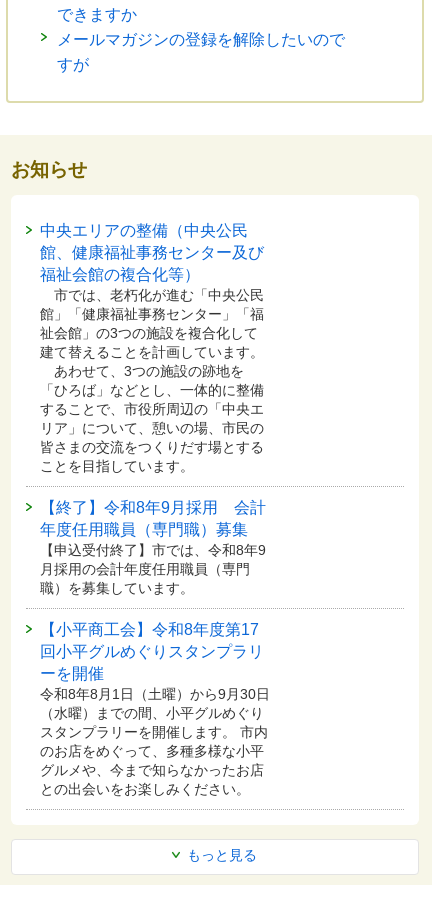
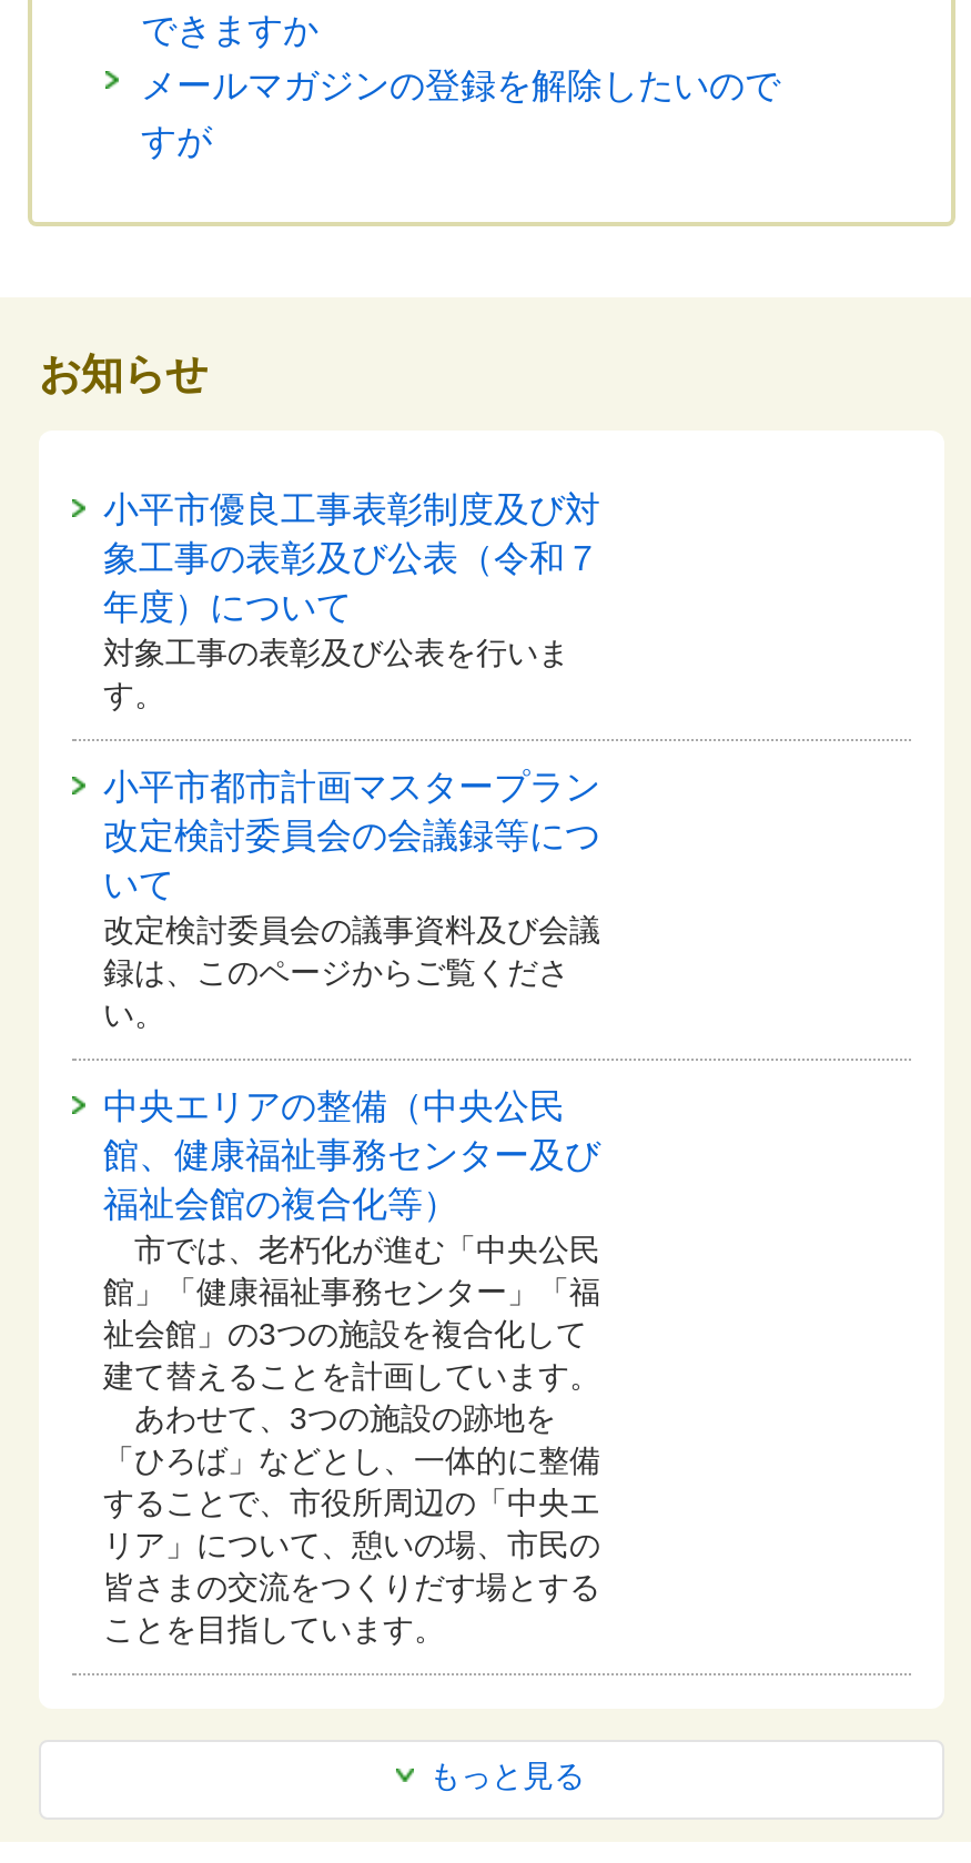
none -> [103,490,600,1031] 小平市優良工事表彰制度及び対 | 象工事の表彰及び公表（令和７ | 年度）について | 対象工事の表彰及び公表を行いま | す。 | 小平市都市計画マスタープラン | 改定検討委員会の会議録等につ | いて | 改定検討委員会の議事資料及び会議 | 録は、このページからご覧くださ | い。
moved [40,222,264,474] -> [103,1087,600,1646]: 中央エリアの整備（中央公民 | 館、健康福祉事務センター及び | 福祉会館の複合化等） | ... | 皆さまの交流をつくりだす場とする | ことを目指しています。
[40,499,270,797] 【終了】令和8年9月採用 会計 | 年度任用職員（専門職）募集 | 【申込受付終了】市では、令和8年9 | 月採用の会計年度任用職員（専門 | 職）を募集しています。 | 【小平商工会】令和8年度第17 | 回小平グルめぐりスタンプラリ | ーを開催 | 令和8年8月1日（土曜）から9月30日 | （水曜）までの間、小平グルめぐり | スタンプラリーを開催します。 市内 | のお店をめぐって、多種多様な小平 | グルメや、今まで知らなかったお店 | との出会いをお楽しみください。 -> none

